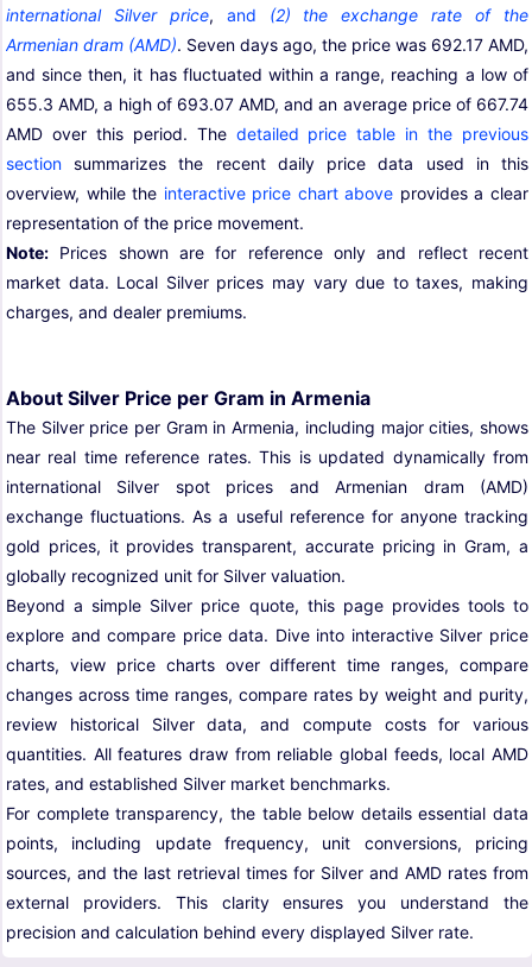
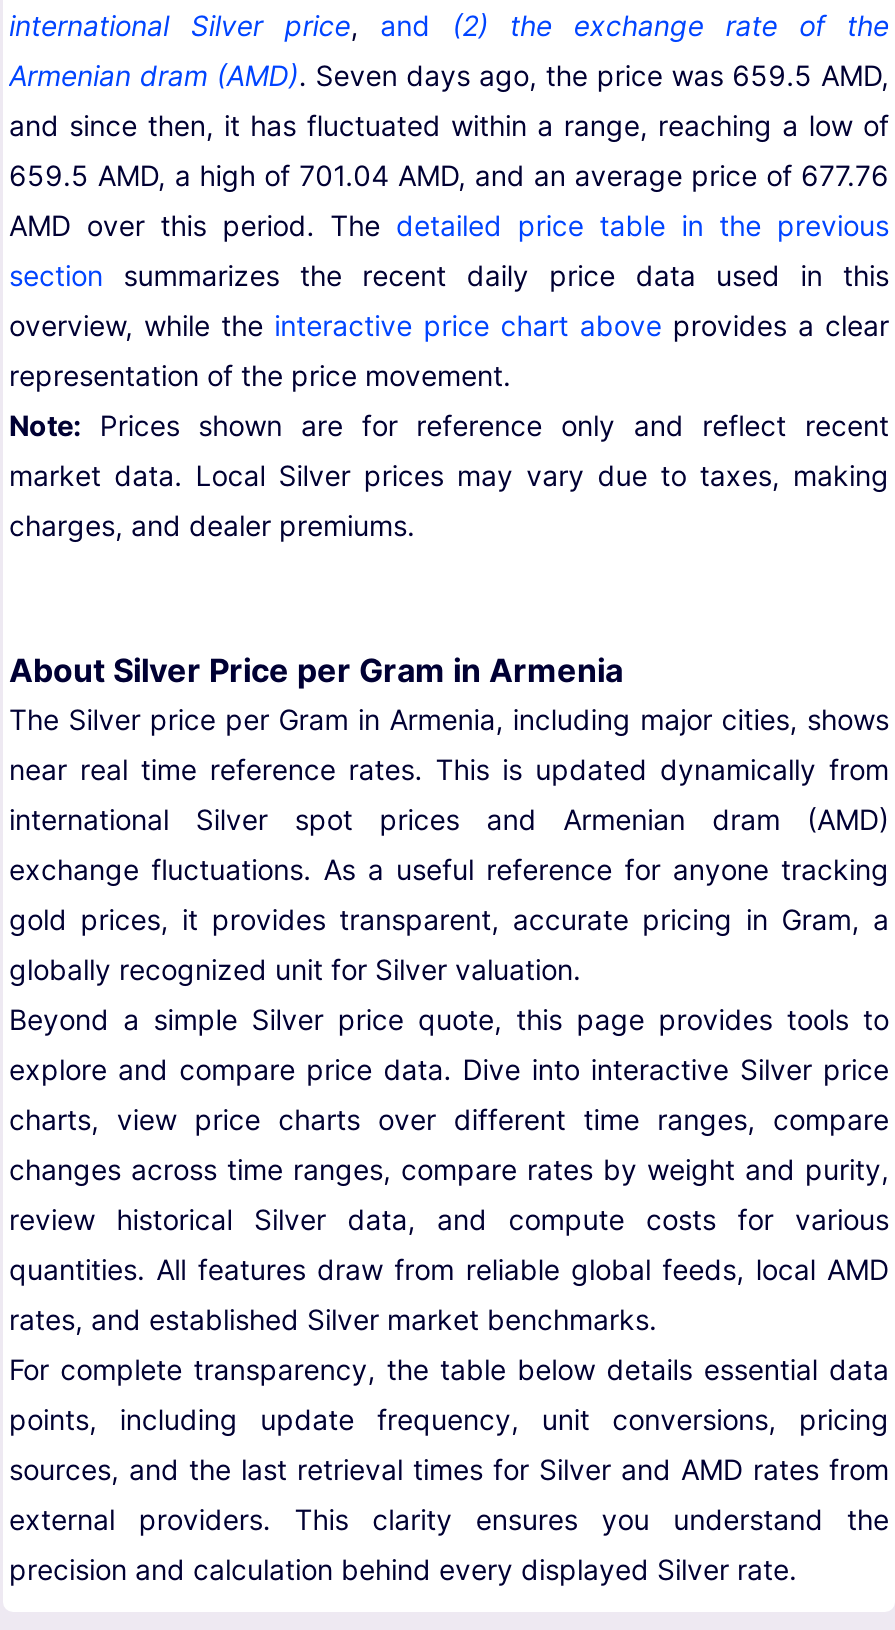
[6,35,528,55] Armenian dram (AMD). Seven days ago, the price was 692.17 AMD, -> [9,59,889,93] Armenian dram (AMD). Seven days ago, the price was 659.5 AMD,
[6,94,528,115] 655.3 AMD, a high of 693.07 AMD, and an average price of 667.74 -> [9,159,889,193] 659.5 AMD, a high of 701.04 AMD, and an average price of 677.76

